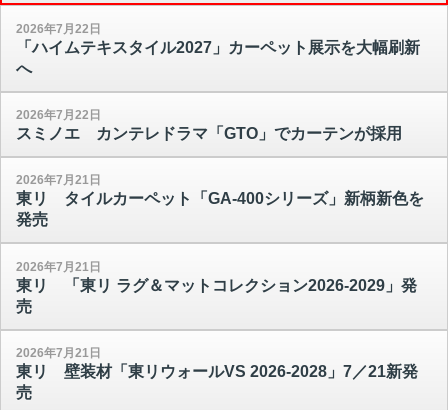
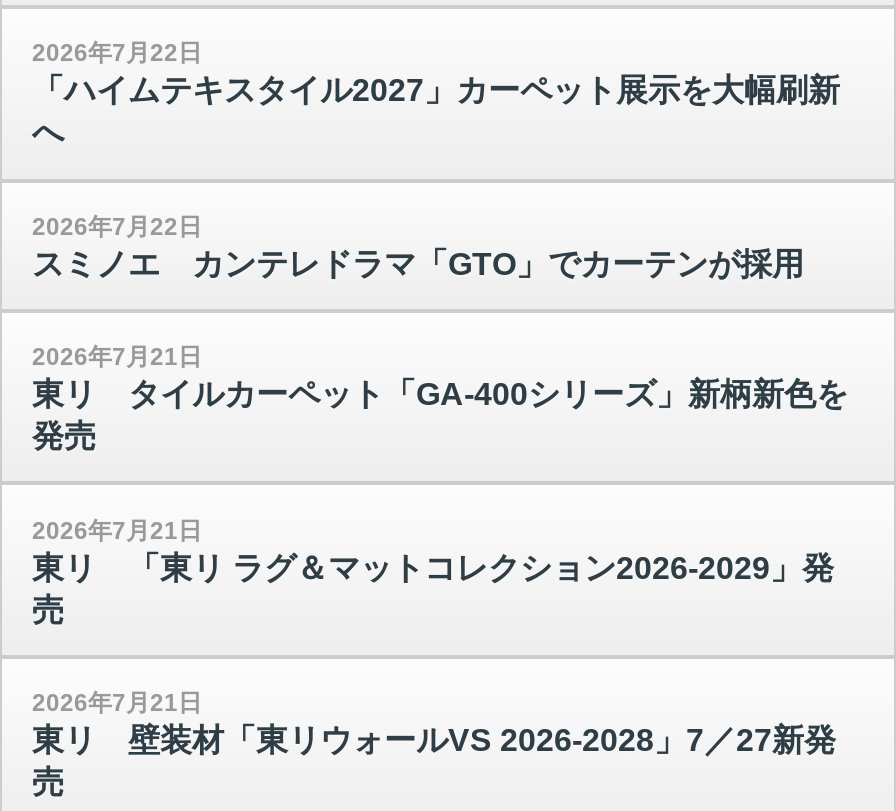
[16,363,418,380] 東リ 壁装材「東リウォールVS 2026-2028」7／21新発 -> [32,723,836,757] 東リ 壁装材「東リウォールVS 2026-2028」7／27新発

